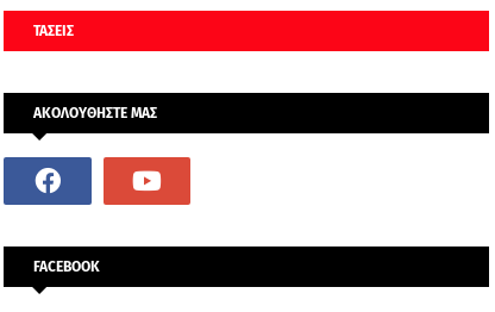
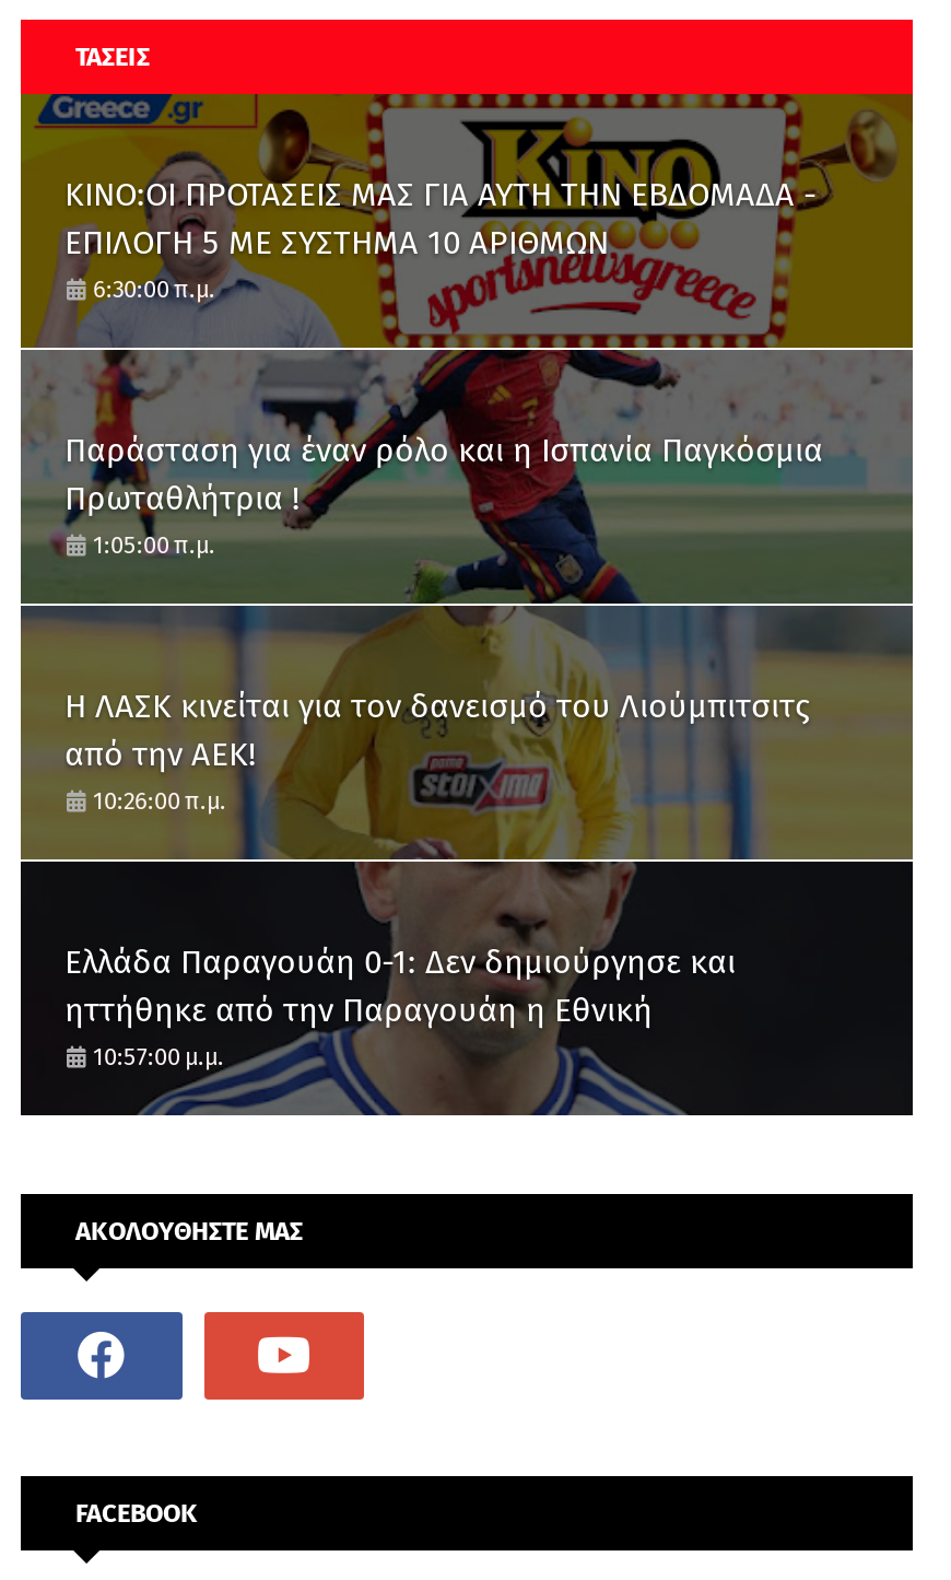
none -> [19,92,915,1117] [image] | ΚΙΝΟ:ΟΙ ΠΡΟΤΑΣΕΙΣ ΜΑΣ ΓΙΑ ΑΥΤΗ ΤΗΝ ΕΒΔΟΜΑΔΑ - | ΕΠΙΛΟΓΗ 5 ΜΕ ΣΥΣΤΗΜΑ 10 ΑΡΙΘΜΩΝ | 6:30:00 π.μ.
none -> [64,430,823,559] Παράσταση για έναν ρόλο και η Ισπανία Παγκόσμια | Πρωταθλήτρια ! | 1:05:00 π.μ.
none -> [64,686,810,815] Η ΛΑΣΚ κινείται για τον δανεισμό του Λιούμπιτσιτς | από την ΑΕΚ! | 10:26:00 π.μ.
none -> [64,942,736,1071] Ελλάδα Παραγουάη 0-1: Δεν δημιούργησε και | ηττήθηκε από την Παραγουάη η Εθνική | 10:57:00 μ.μ.

